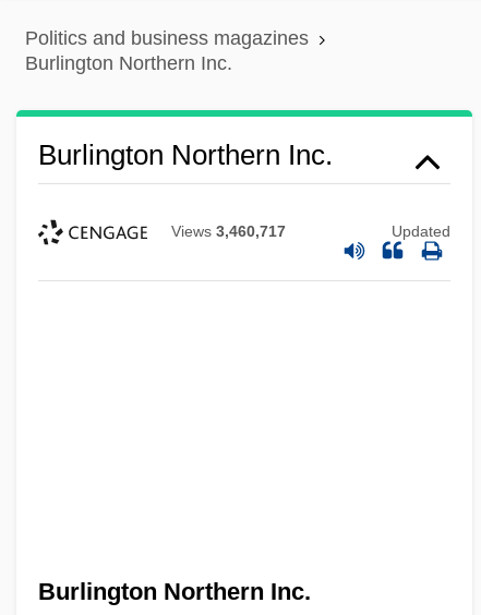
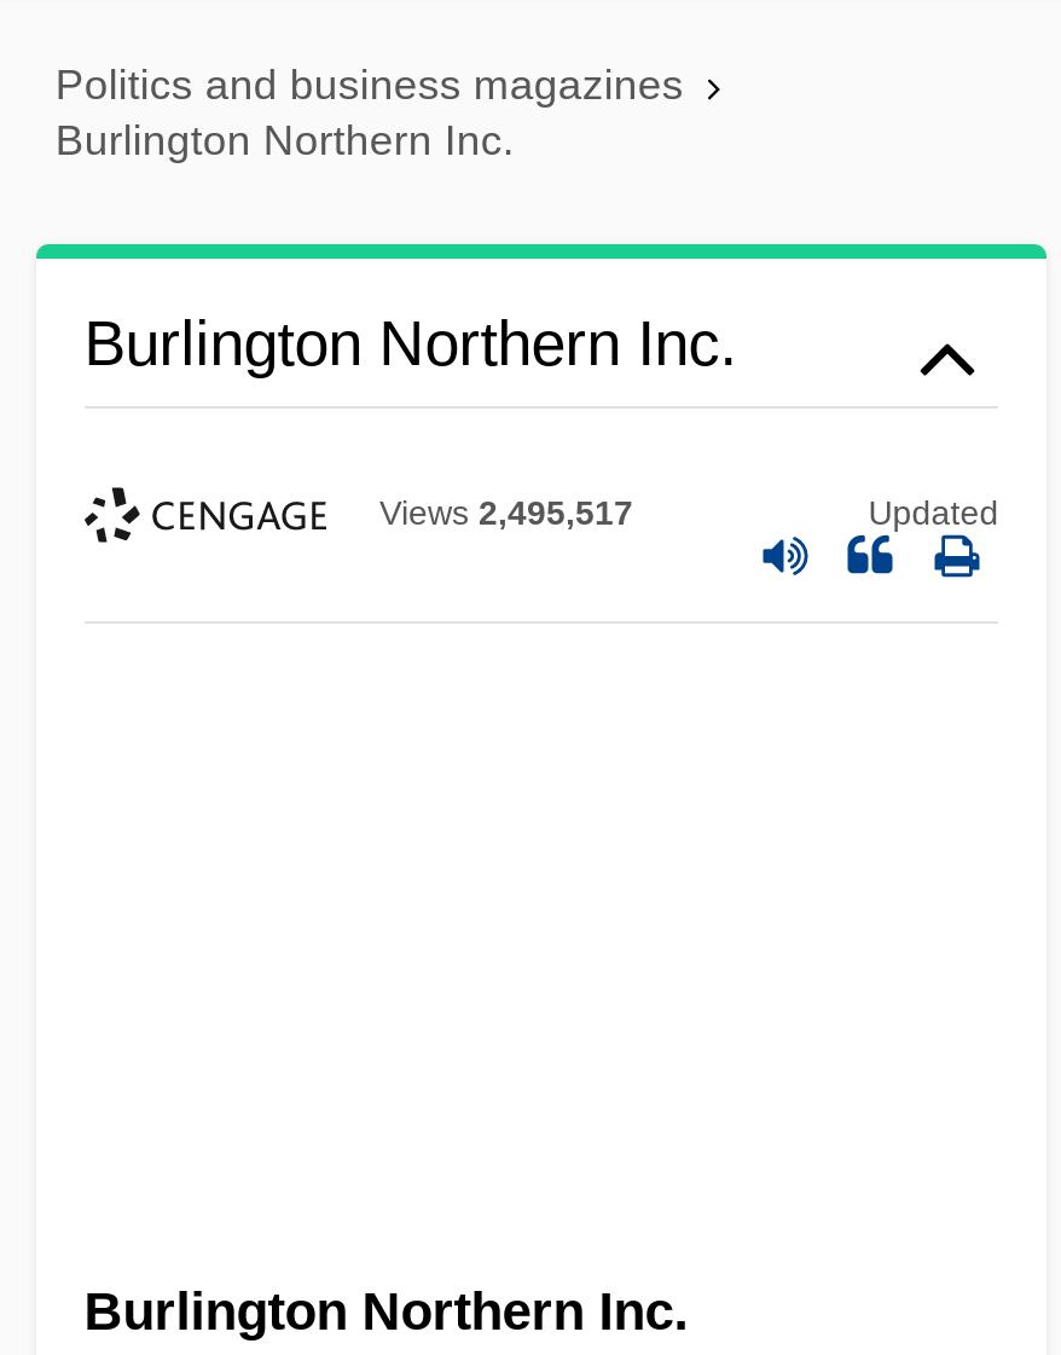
[171,223,286,240] Views 3,460,717 -> [379,494,633,533] Views 2,495,517

